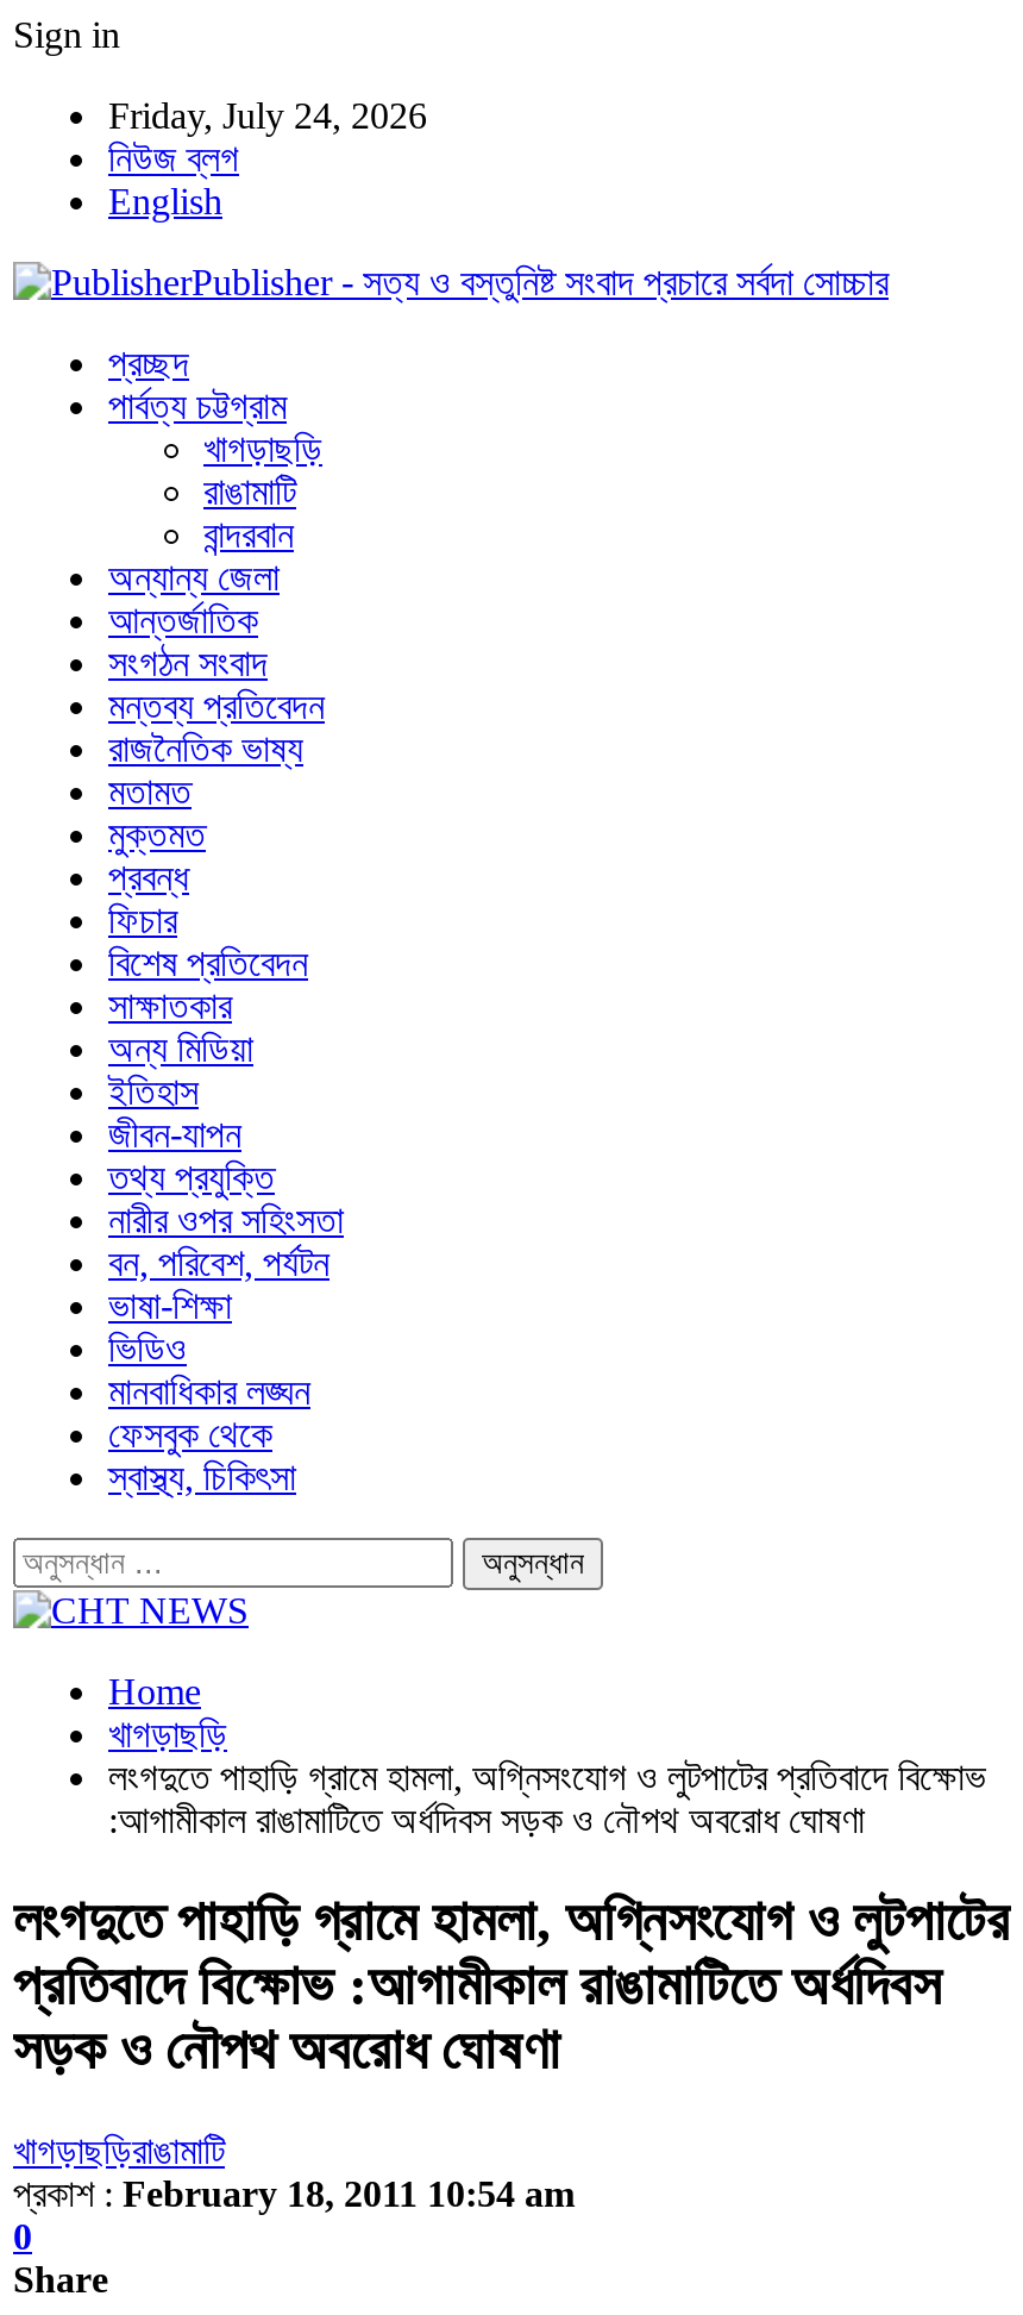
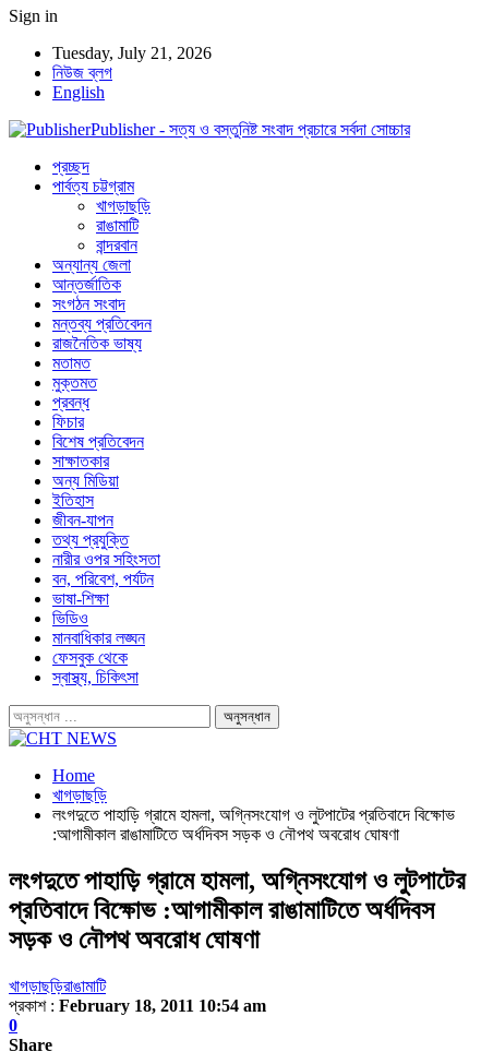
[108,95,427,136] Friday, July 24, 2026 -> [52,44,212,62] Tuesday, July 21, 2026

